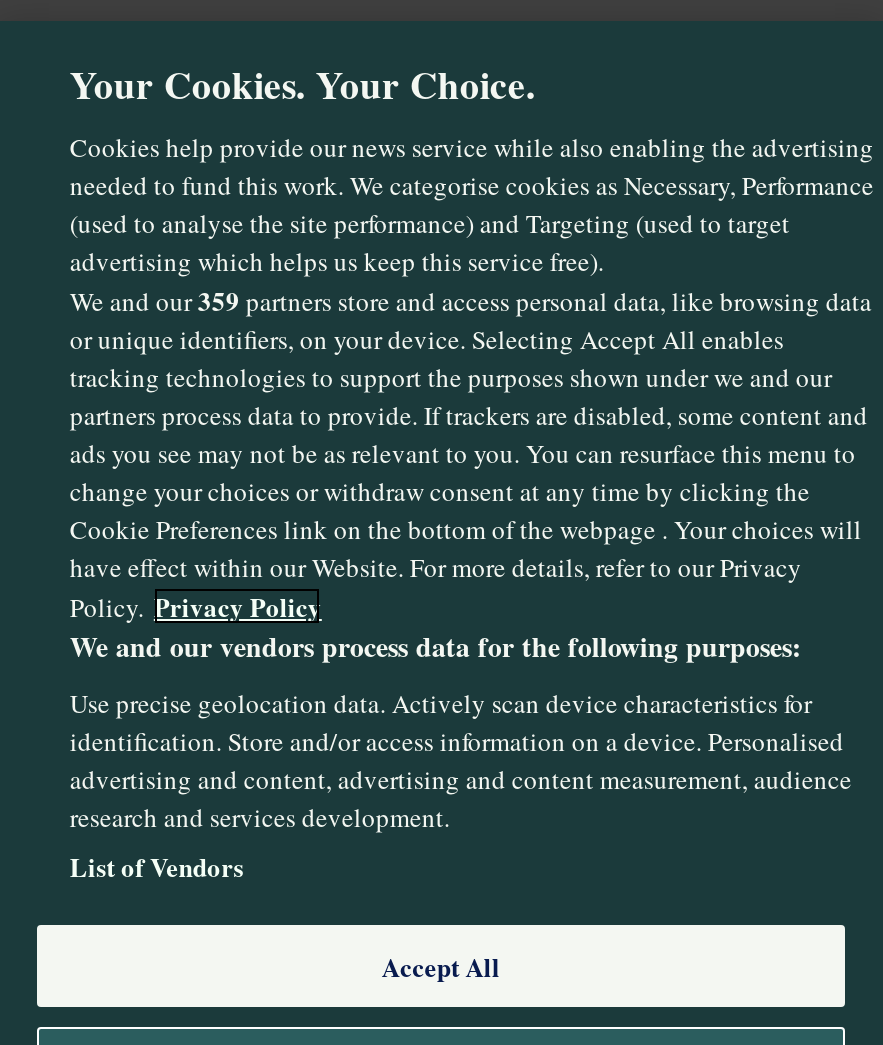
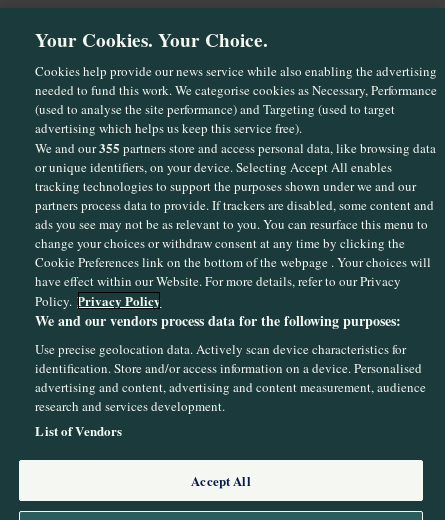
[70,281,872,319] We and our359 partners store and access personal data, like browsing data -> [35,138,436,157] We and our355 partners store and access personal data, like browsing data

